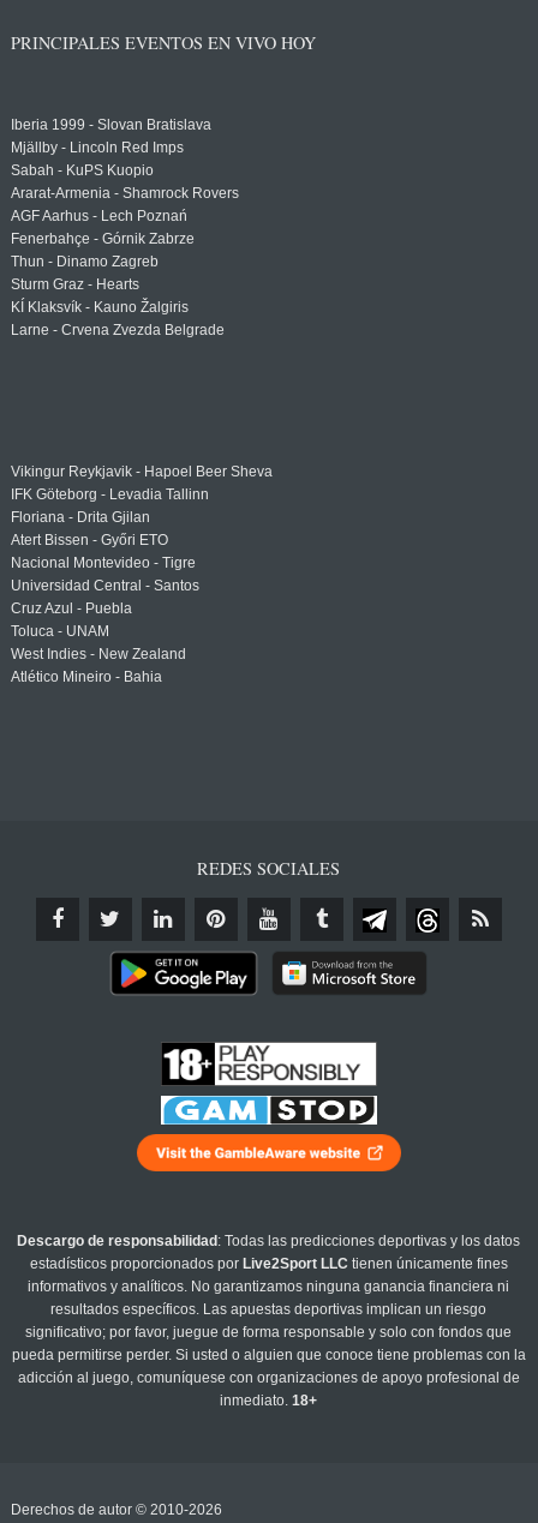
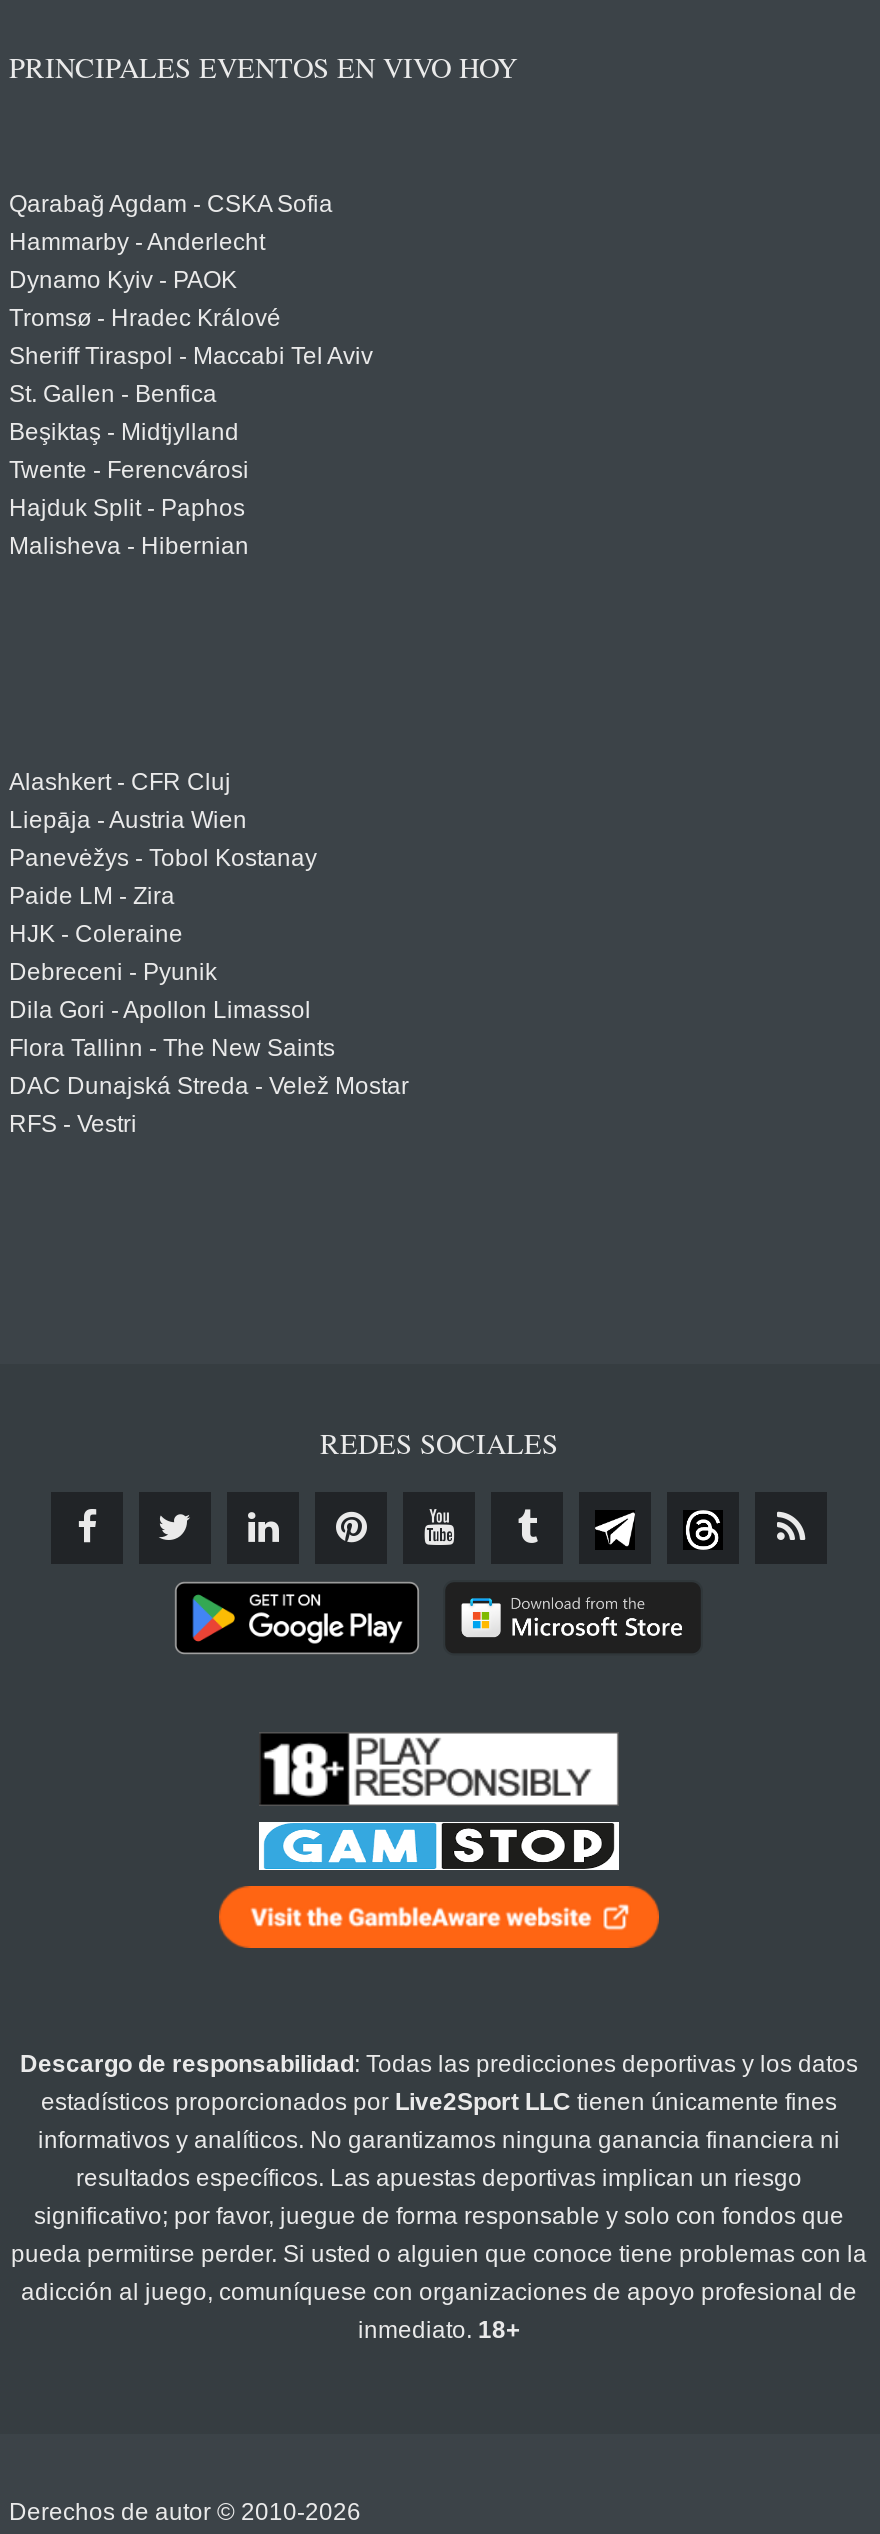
[11,116,239,338] Iberia 1999 - Slovan Bratislava | Mjällby - Lincoln Red Imps | Sabah - KuPS Kuopio | Ararat-Armenia - Shamrock Rovers | AGF Aarhus - Lech Poznań | Fenerbahçe - Górnik Zabrze | Thun - Dinamo Zagreb | Sturm Graz - Hearts | KÍ Klaksvík - Kauno Žalgiris | Larne - Crvena Zvezda Belgrade -> [9,190,373,560] Qarabağ Agdam - CSKA Sofia | Hammarby - Anderlecht | Dynamo Kyiv - PAOK | Tromsø - Hradec Králové | Sheriff Tiraspol - Maccabi Tel Aviv | St. Gallen - Benfica | Beşiktaş - Midtjylland | Twente - Ferencvárosi | Hajduk Split - Paphos | Malisheva - Hibernian
[11,463,273,685] Vikingur Reykjavik - Hapoel Beer Sheva | IFK Göteborg - Levadia Tallinn | Floriana - Drita Gjilan | Atert Bissen - Győri ETO | Nacional Montevideo - Tigre | Universidad Central - Santos | Cruz Azul - Puebla | Toluca - UNAM | West Indies - New Zealand | Atlético Mineiro - Bahia -> [9,768,409,1138] Alashkert - CFR Cluj | Liepāja - Austria Wien | Panevėžys - Tobol Kostanay | Paide LM - Zira | HJK - Coleraine | Debreceni - Pyunik | Dila Gori - Apollon Limassol | Flora Tallinn - The New Saints | DAC Dunajská Streda - Velež Mostar | RFS - Vestri

